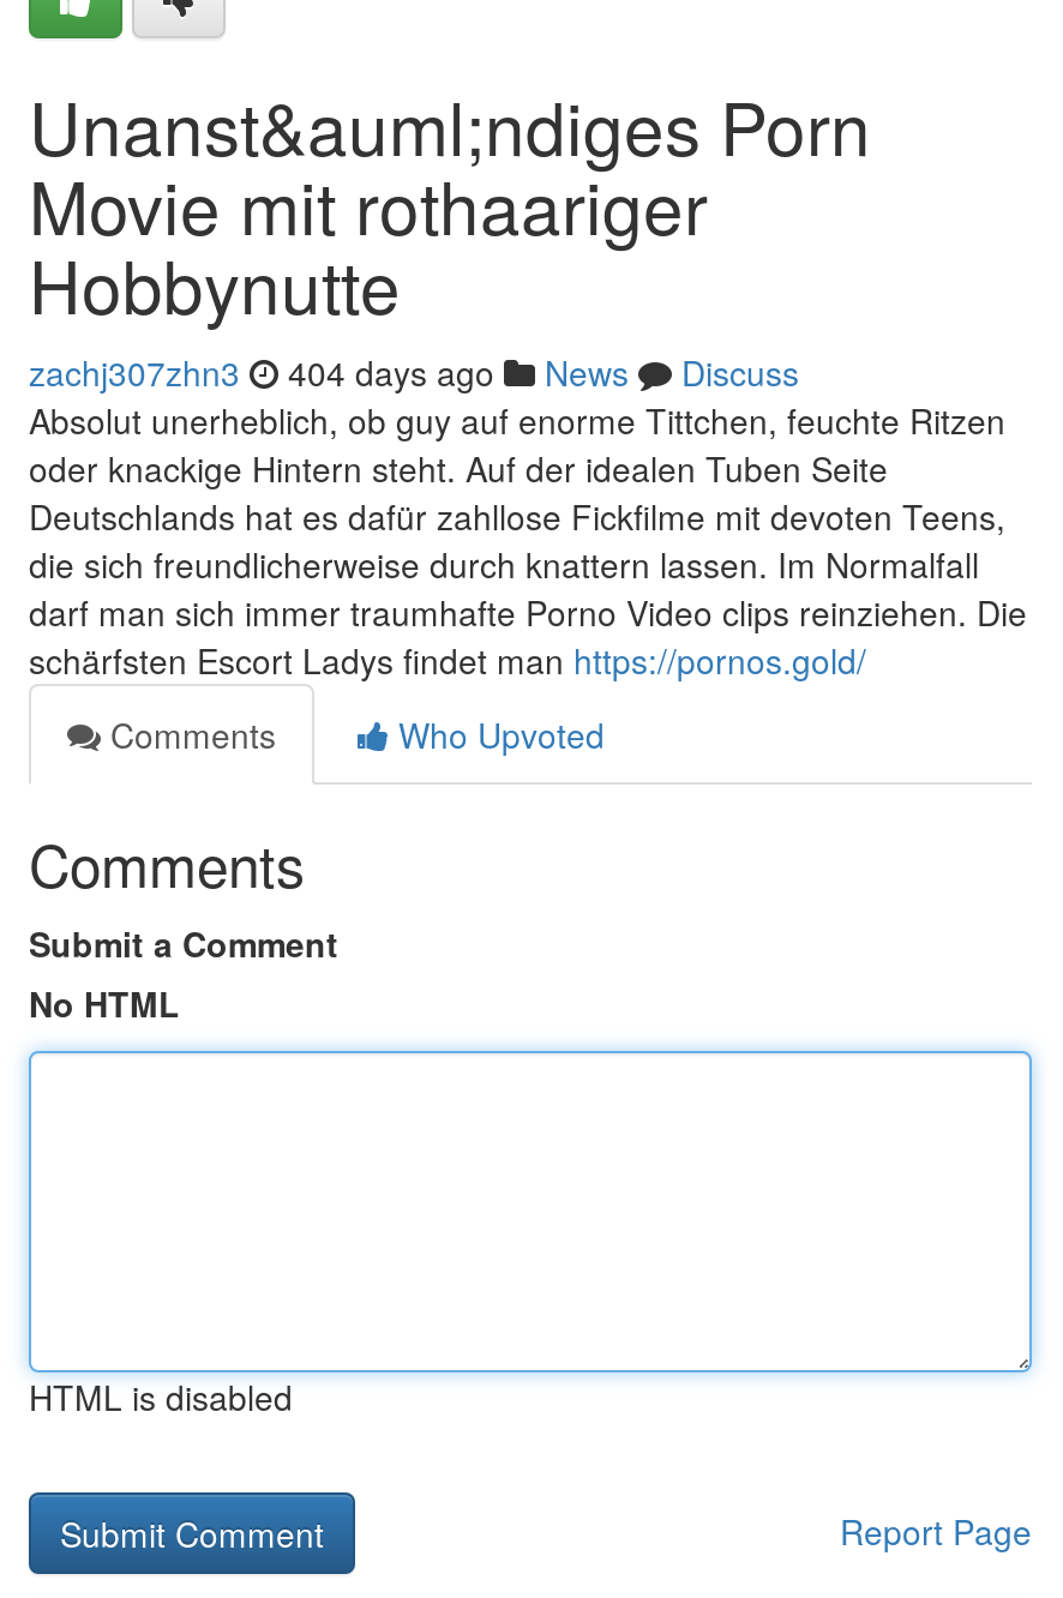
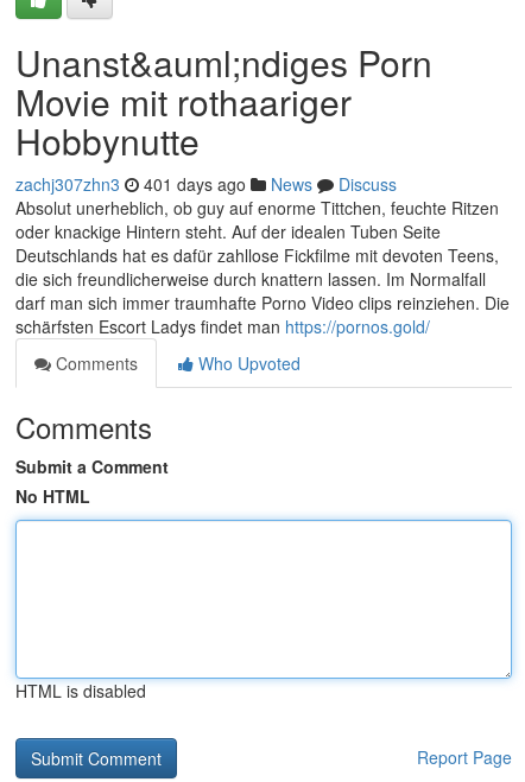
[29,348,799,396] zachj307zhn3 404 days ago News Discuss -> [15,172,397,196] zachj307zhn3 401 days ago News Discuss

